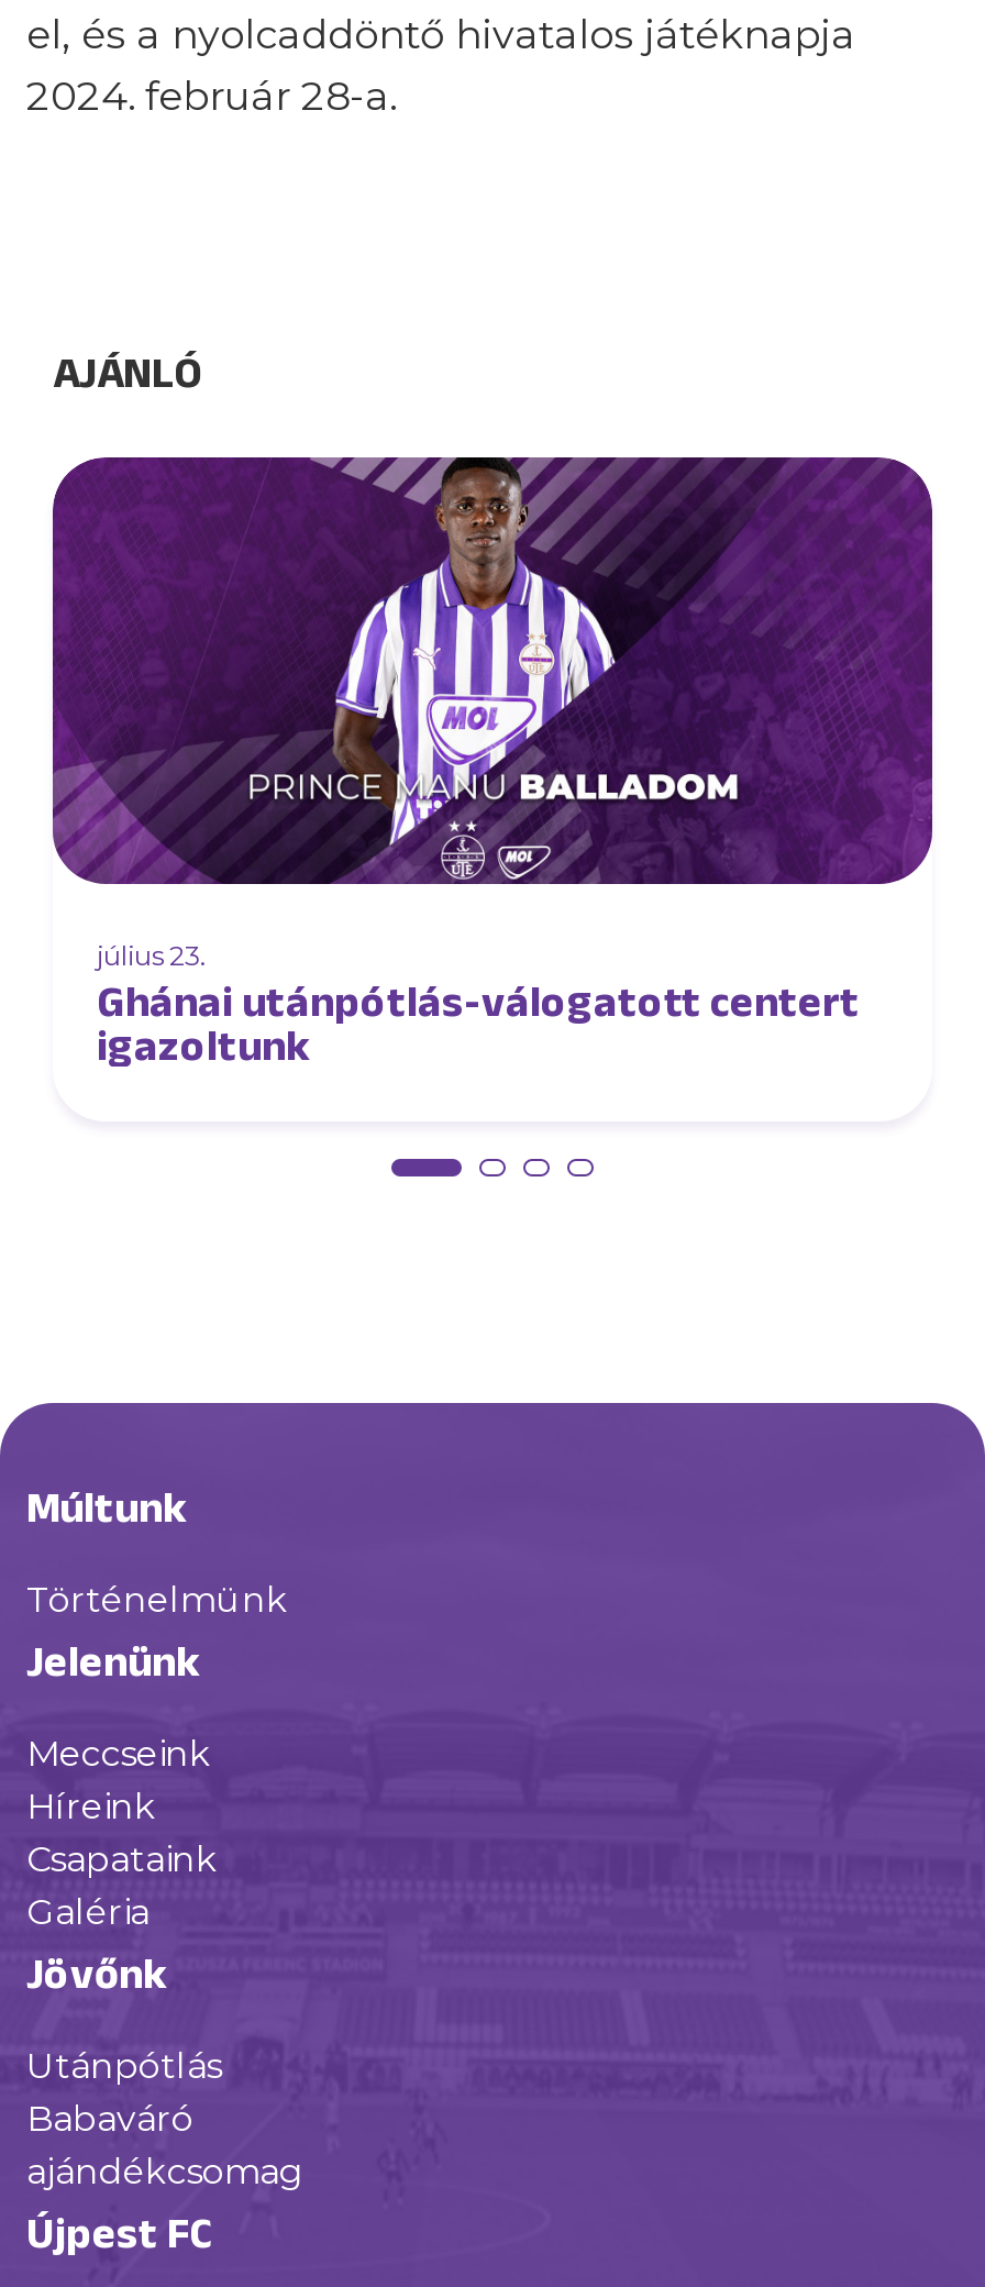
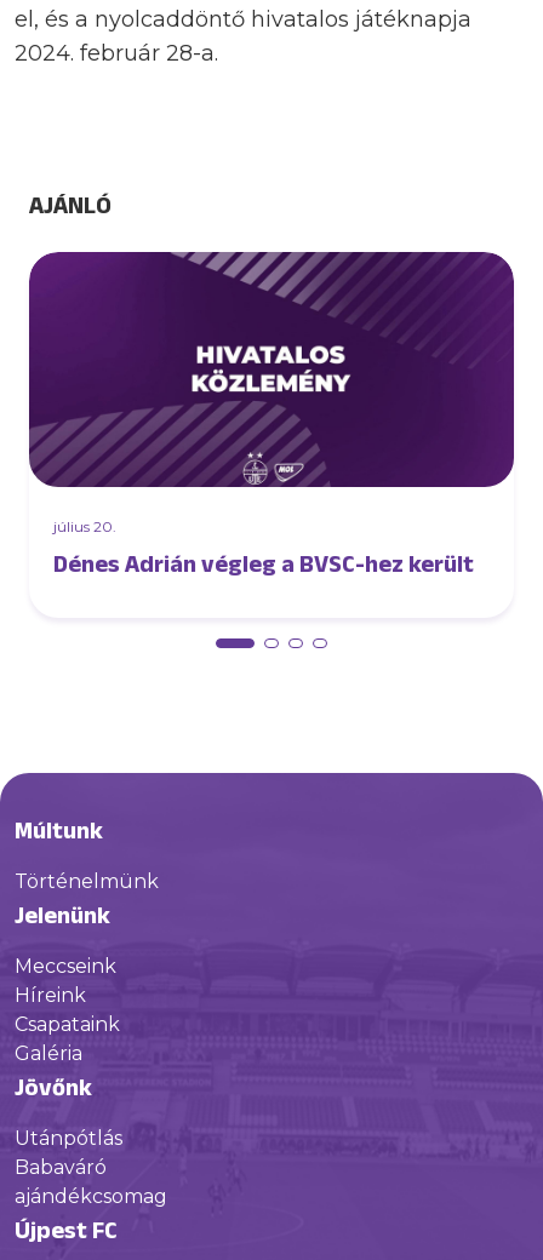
[53,455,930,1069] [image] | július 23. | Ghánai utánpótlás-válogatott centert | igazoltunk -> [29,251,474,577] [image] | július 20. | Dénes Adrián végleg a BVSC-hez került

